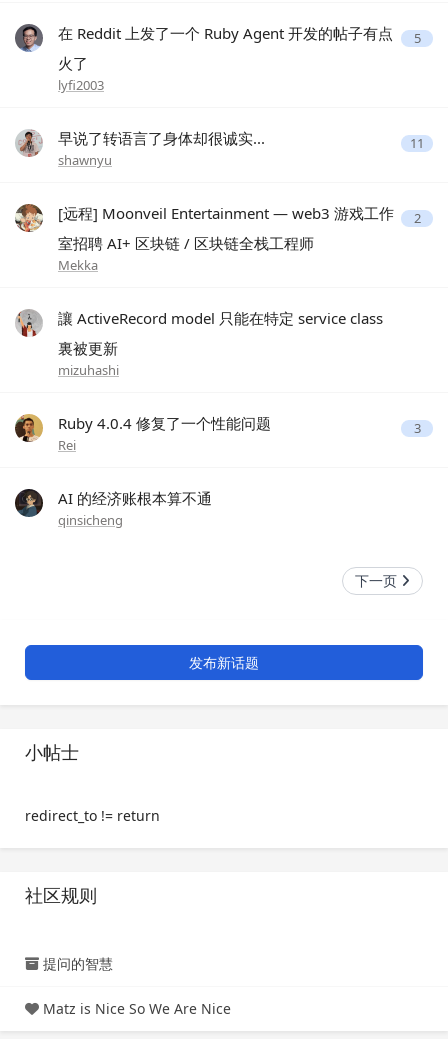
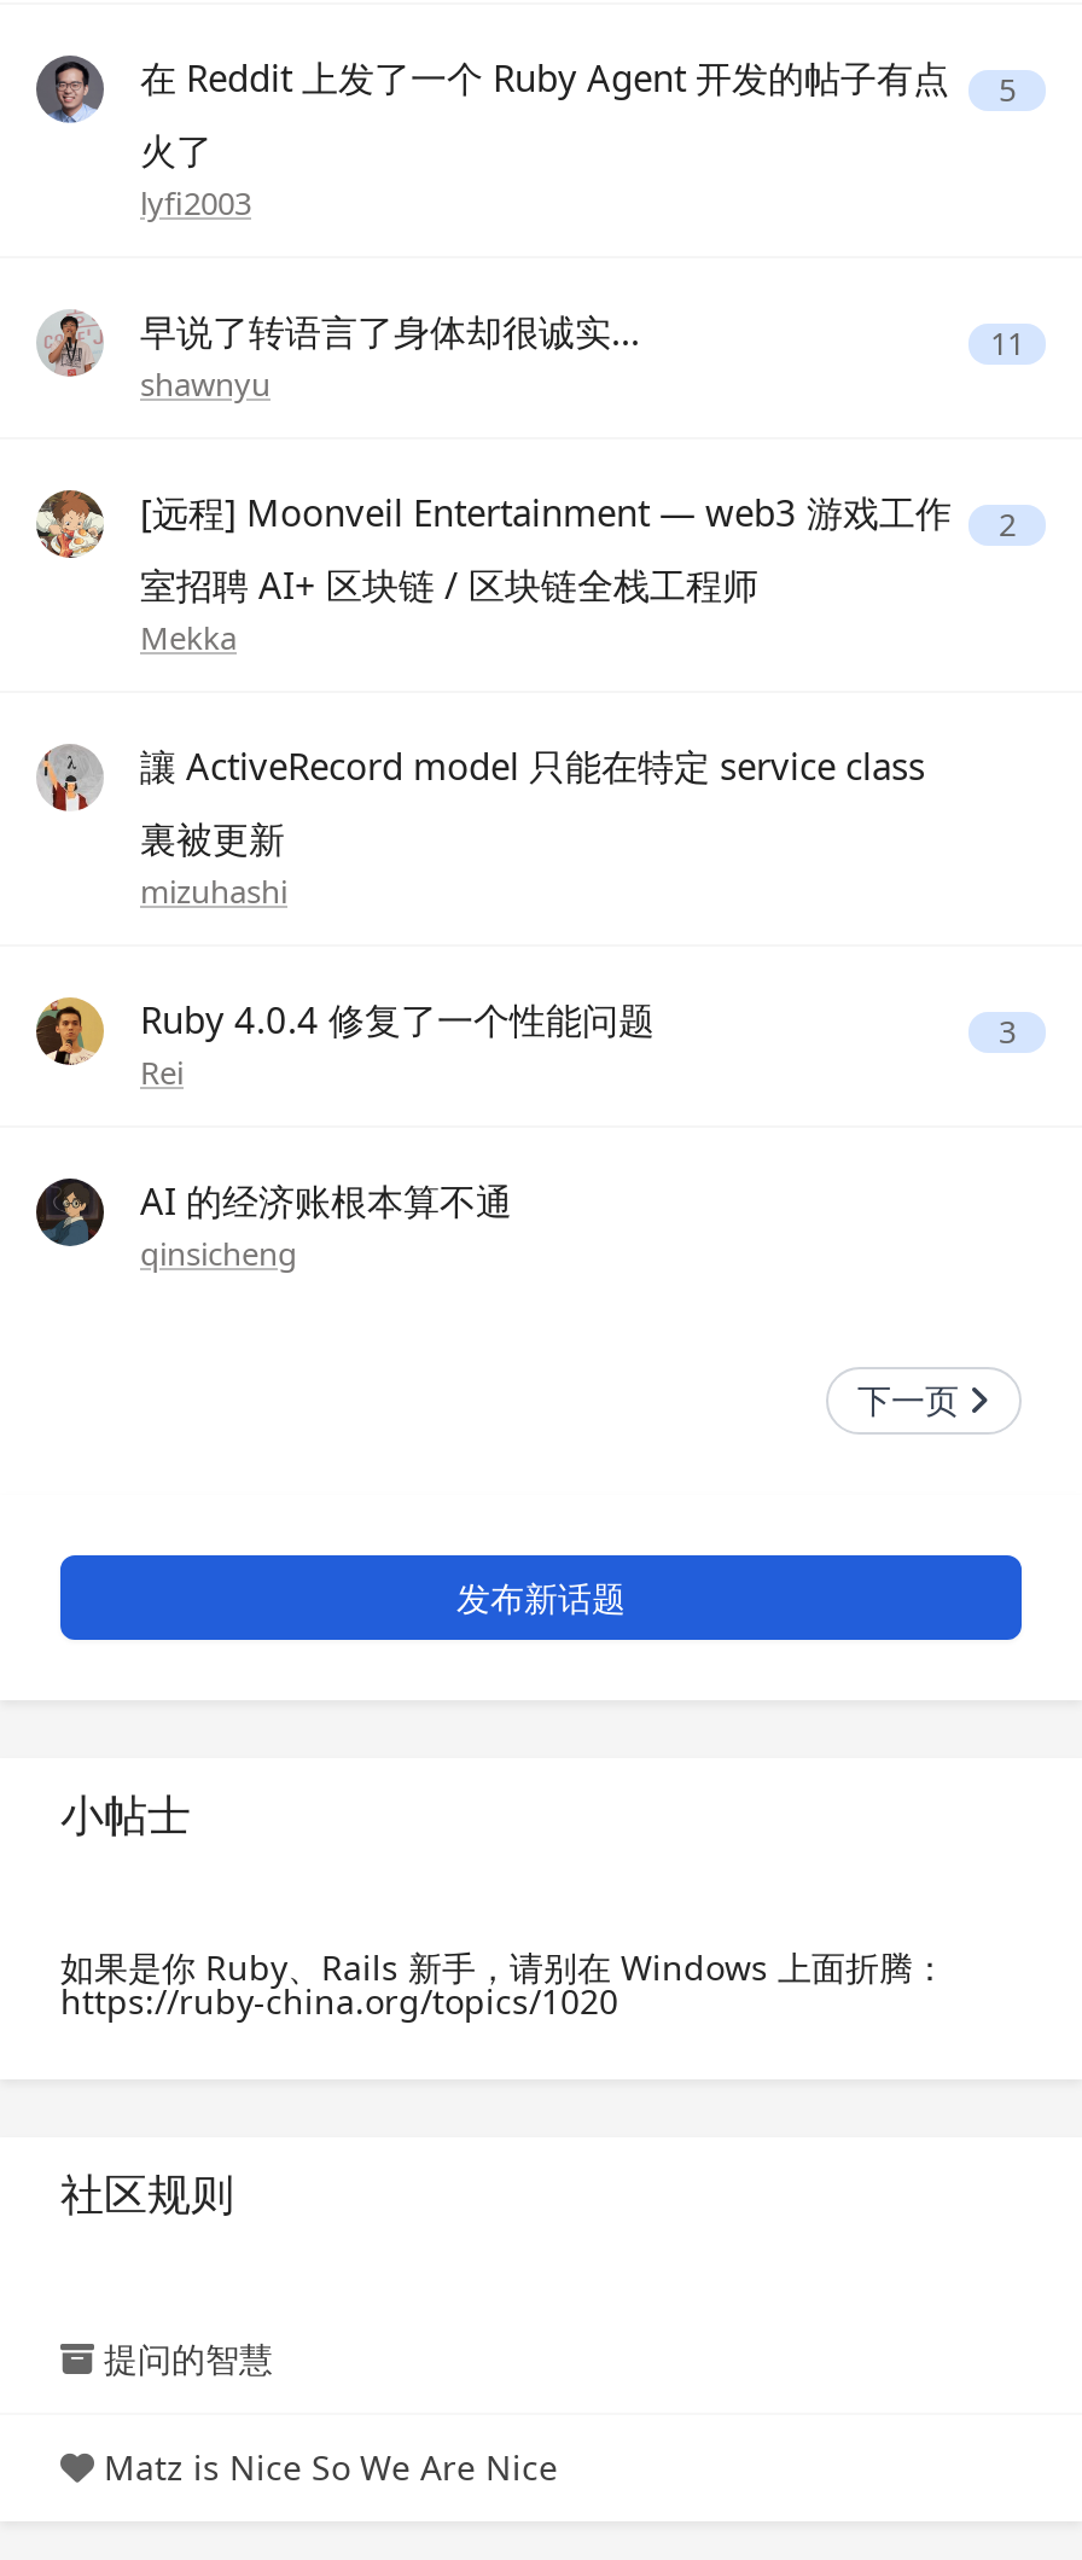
[25,806,160,825] redirect_to != return -> [60,1944,947,2023] 如果是你 Ruby、Rails 新手，请别在 Windows 上面折腾： | https://ruby-china.org/topics/1020

